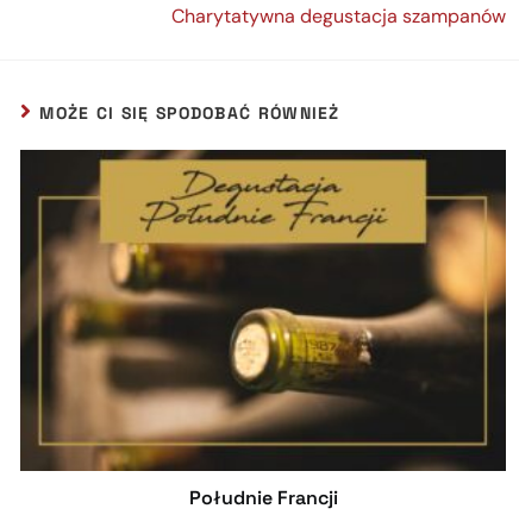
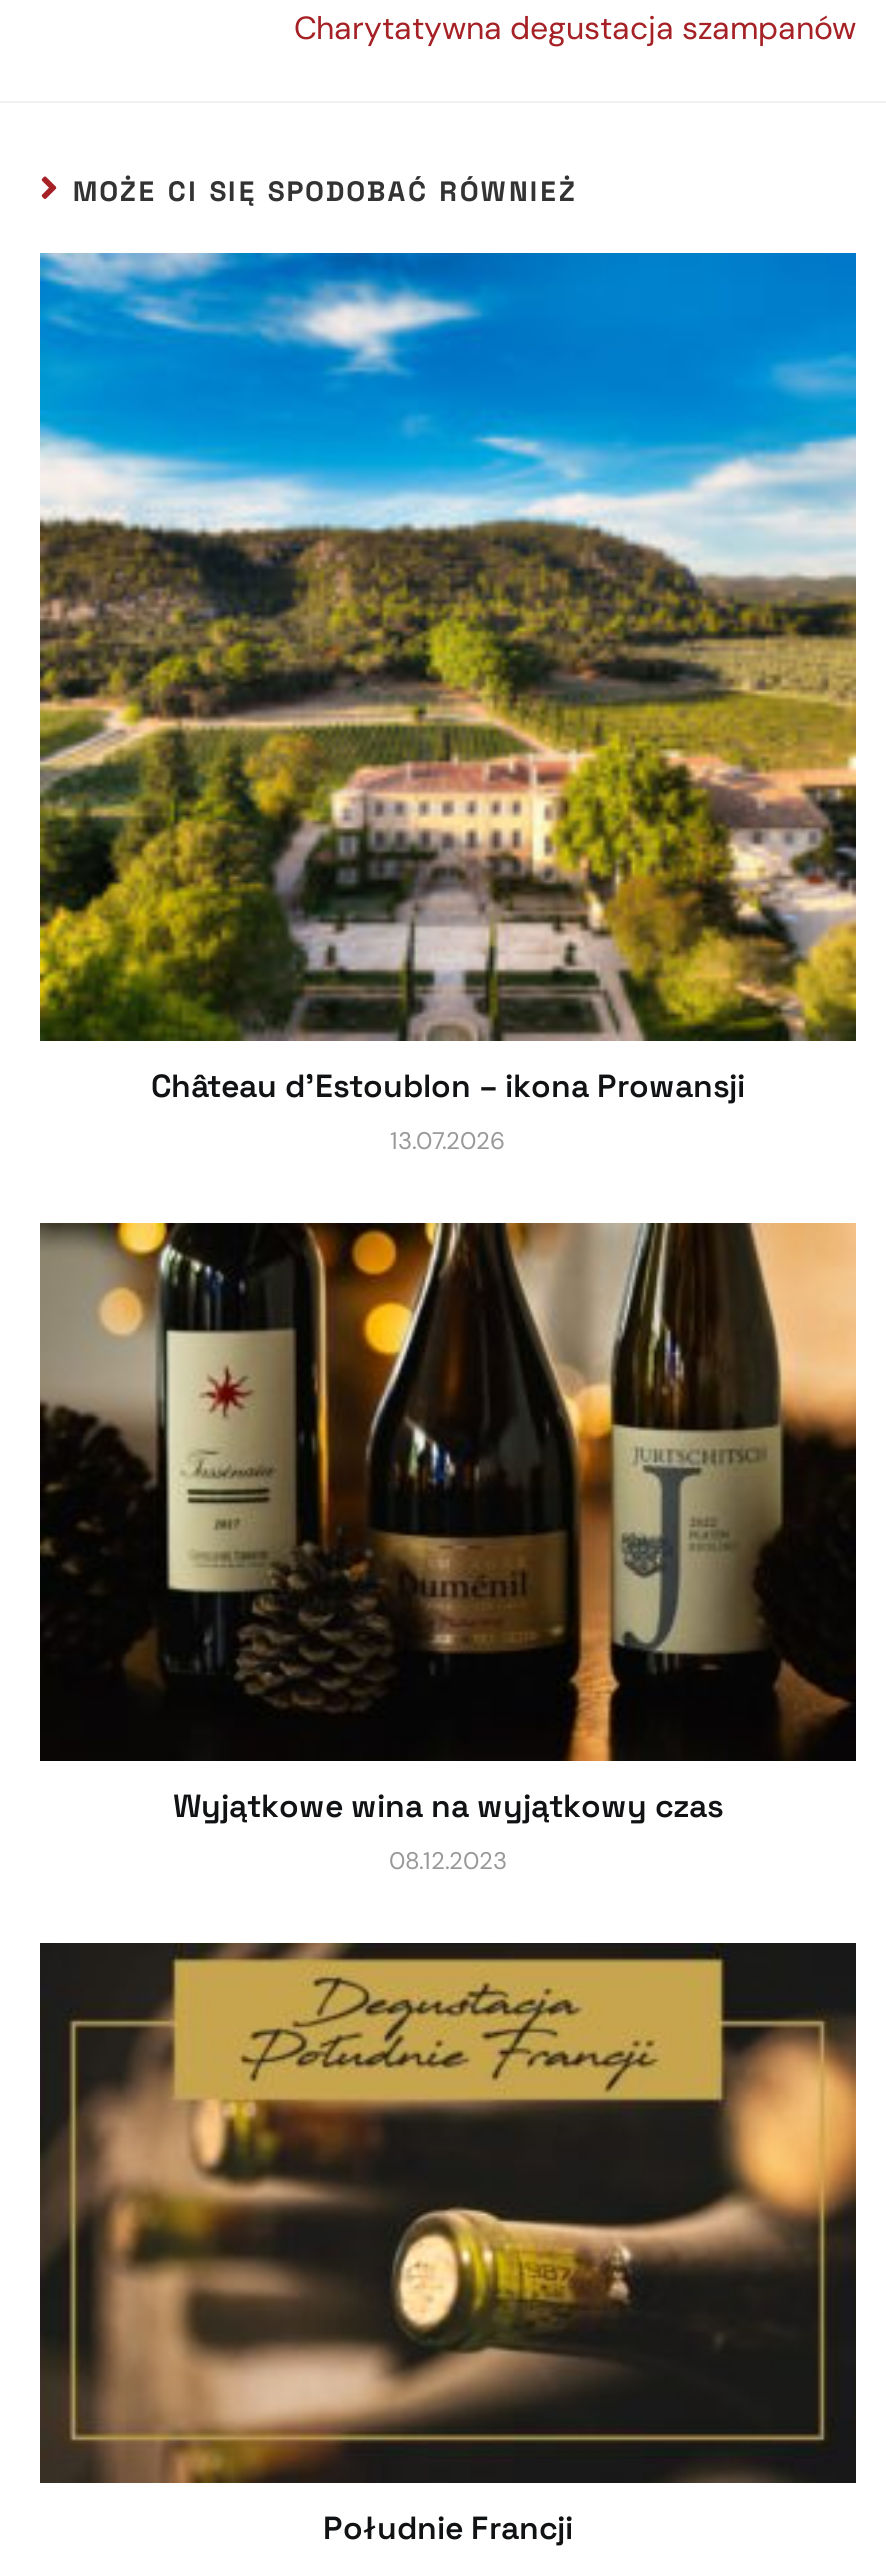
none -> [38,250,858,1157] [image] | Château d’Estoublon – ikona Prowansji | 13.07.2026
none -> [38,1220,858,1878] [image] | Wyjątkowe wina na wyjątkowy czas | 08.12.2023

